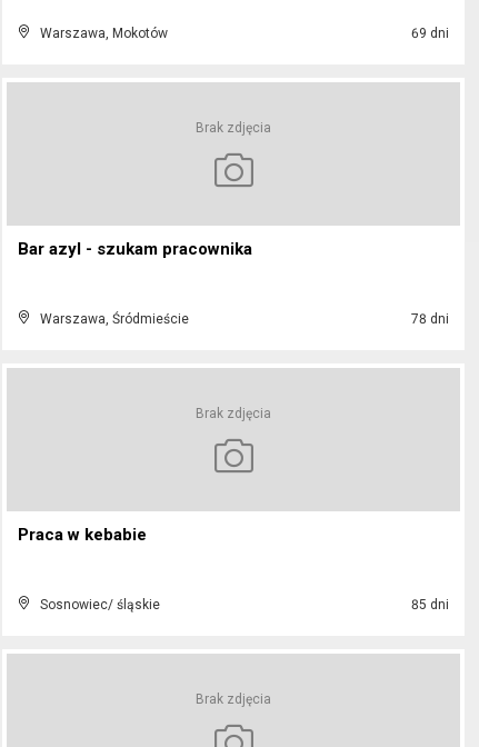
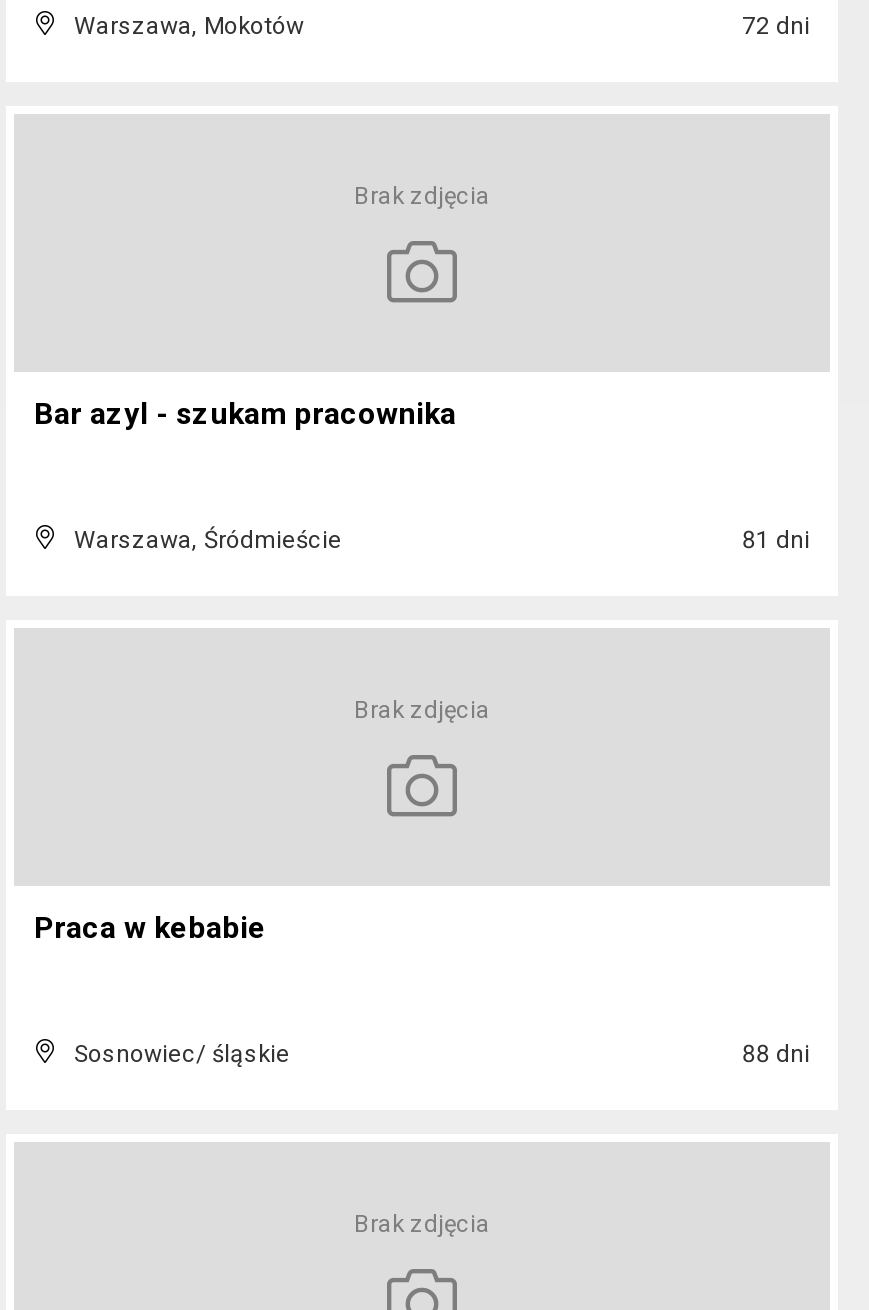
[408,26,449,41] 69 dni -> [736,12,810,40] 72 dni
[408,311,449,327] 78 dni -> [736,526,810,554] 81 dni
[408,597,449,612] 85 dni -> [736,1040,810,1068] 88 dni

